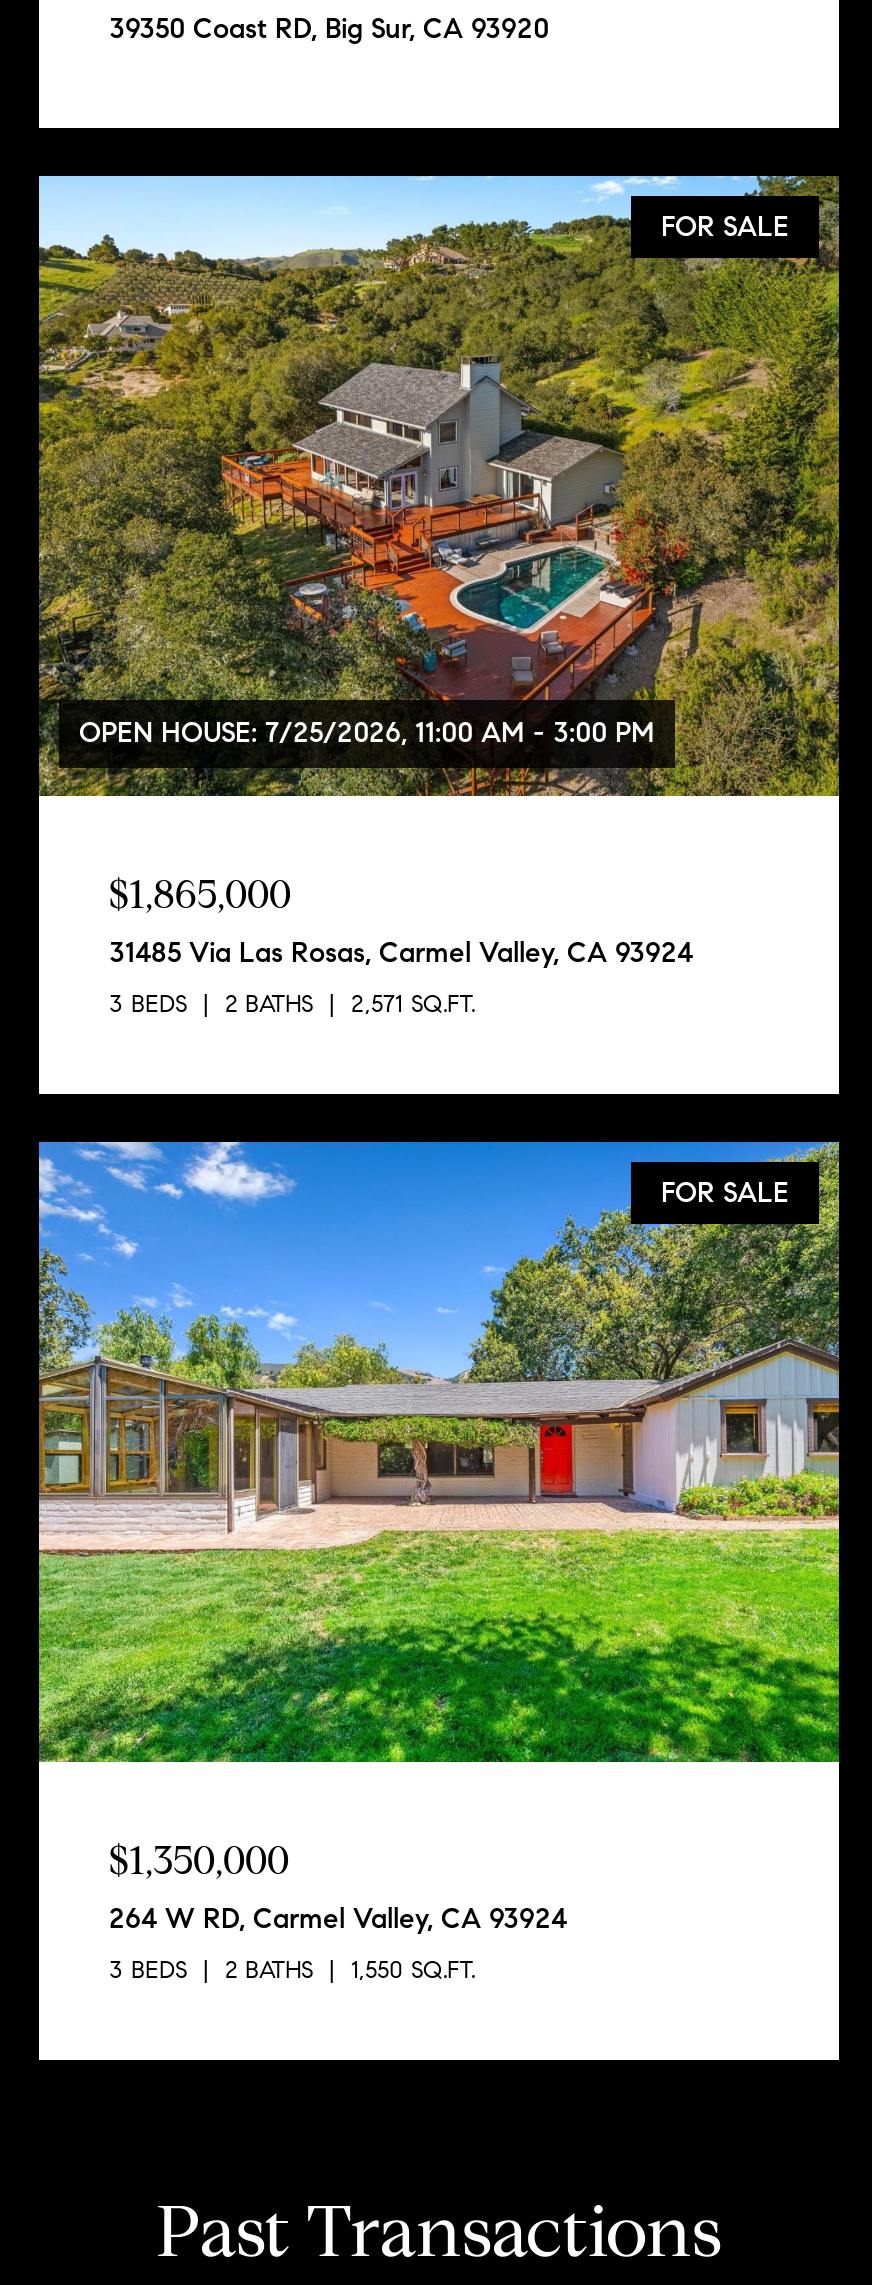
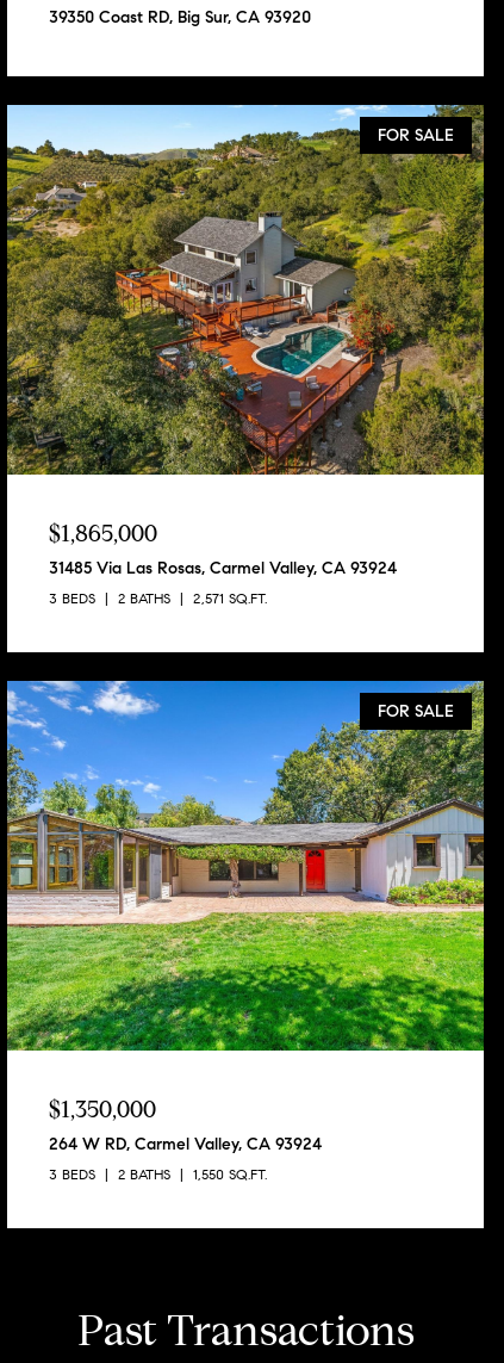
[79,716,655,750] OPEN HOUSE: 7/25/2026, 11:00 AM - 3:00 PM -> none

